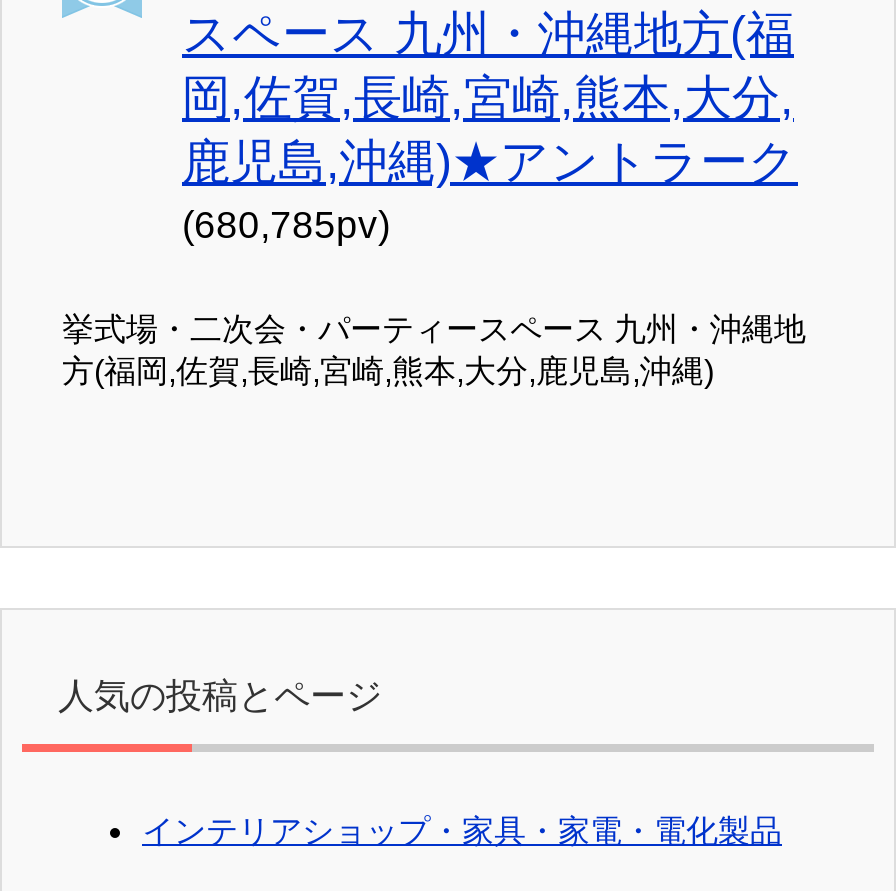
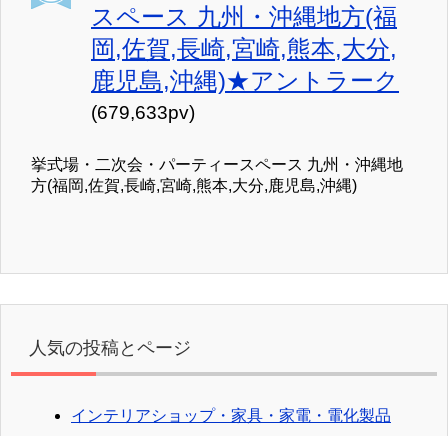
[182,204,390,246] (680,785pv) -> [91,102,195,123] (679,633pv)

